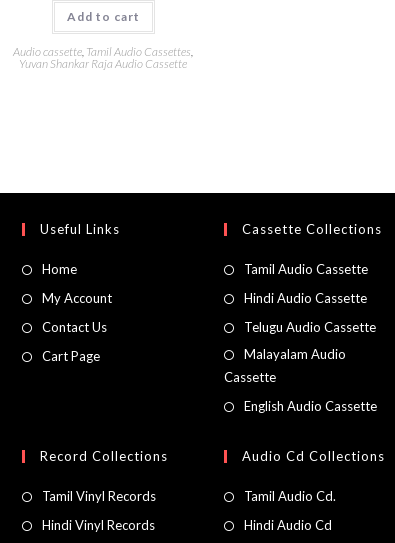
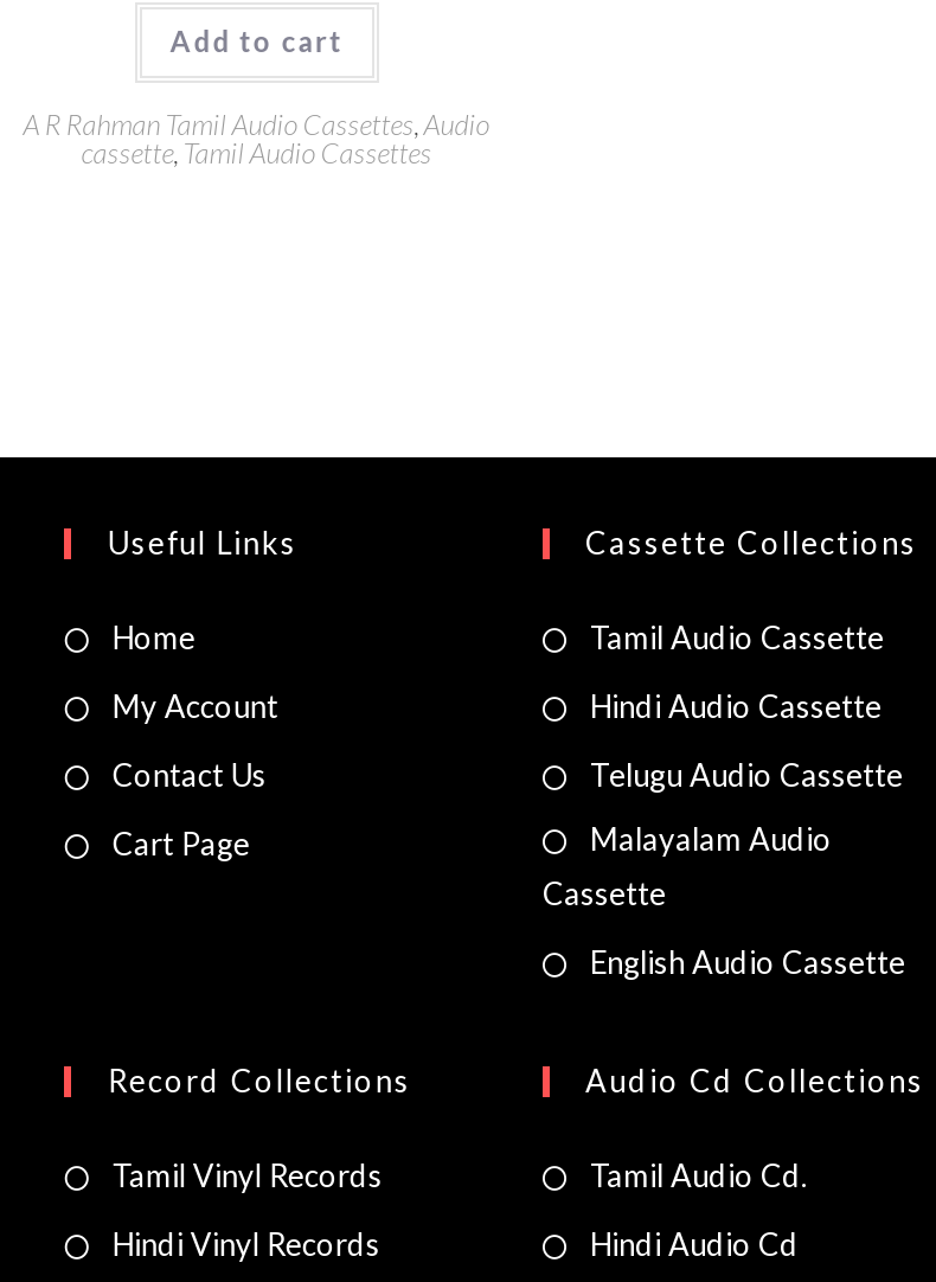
[13,44,191,71] Audio cassette, Tamil Audio Cassettes | Yuvan Shankar Raja Audio Cassette -> [23,105,490,169] A R Rahman Tamil Audio Cassettes, Audio | cassette,Tamil Audio Cassettes

